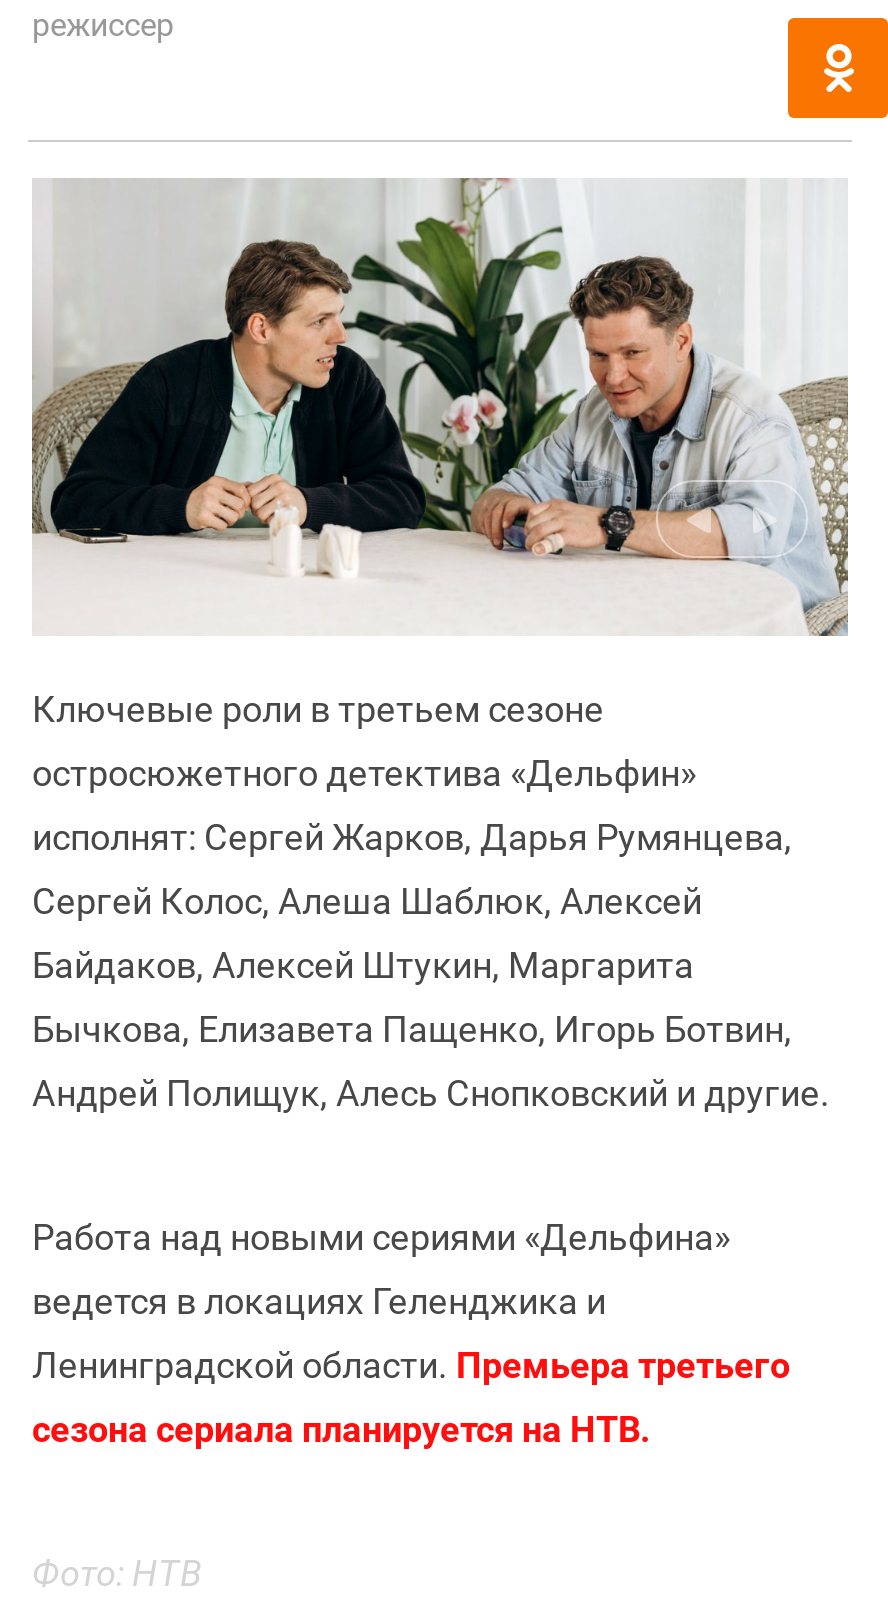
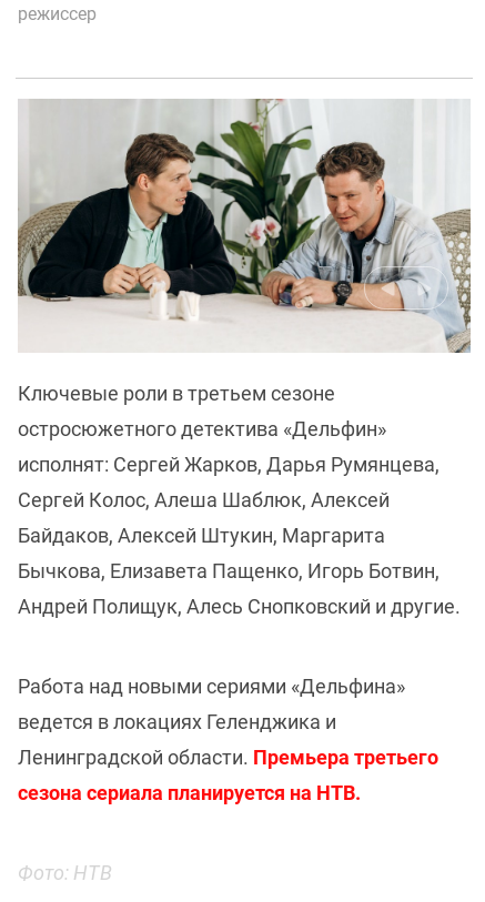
[786,16,882,120] [image] -> none

